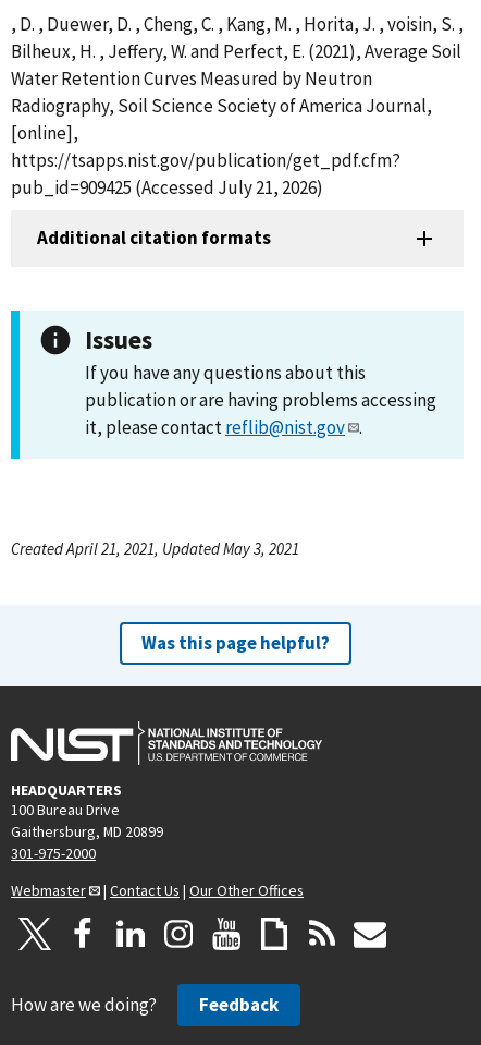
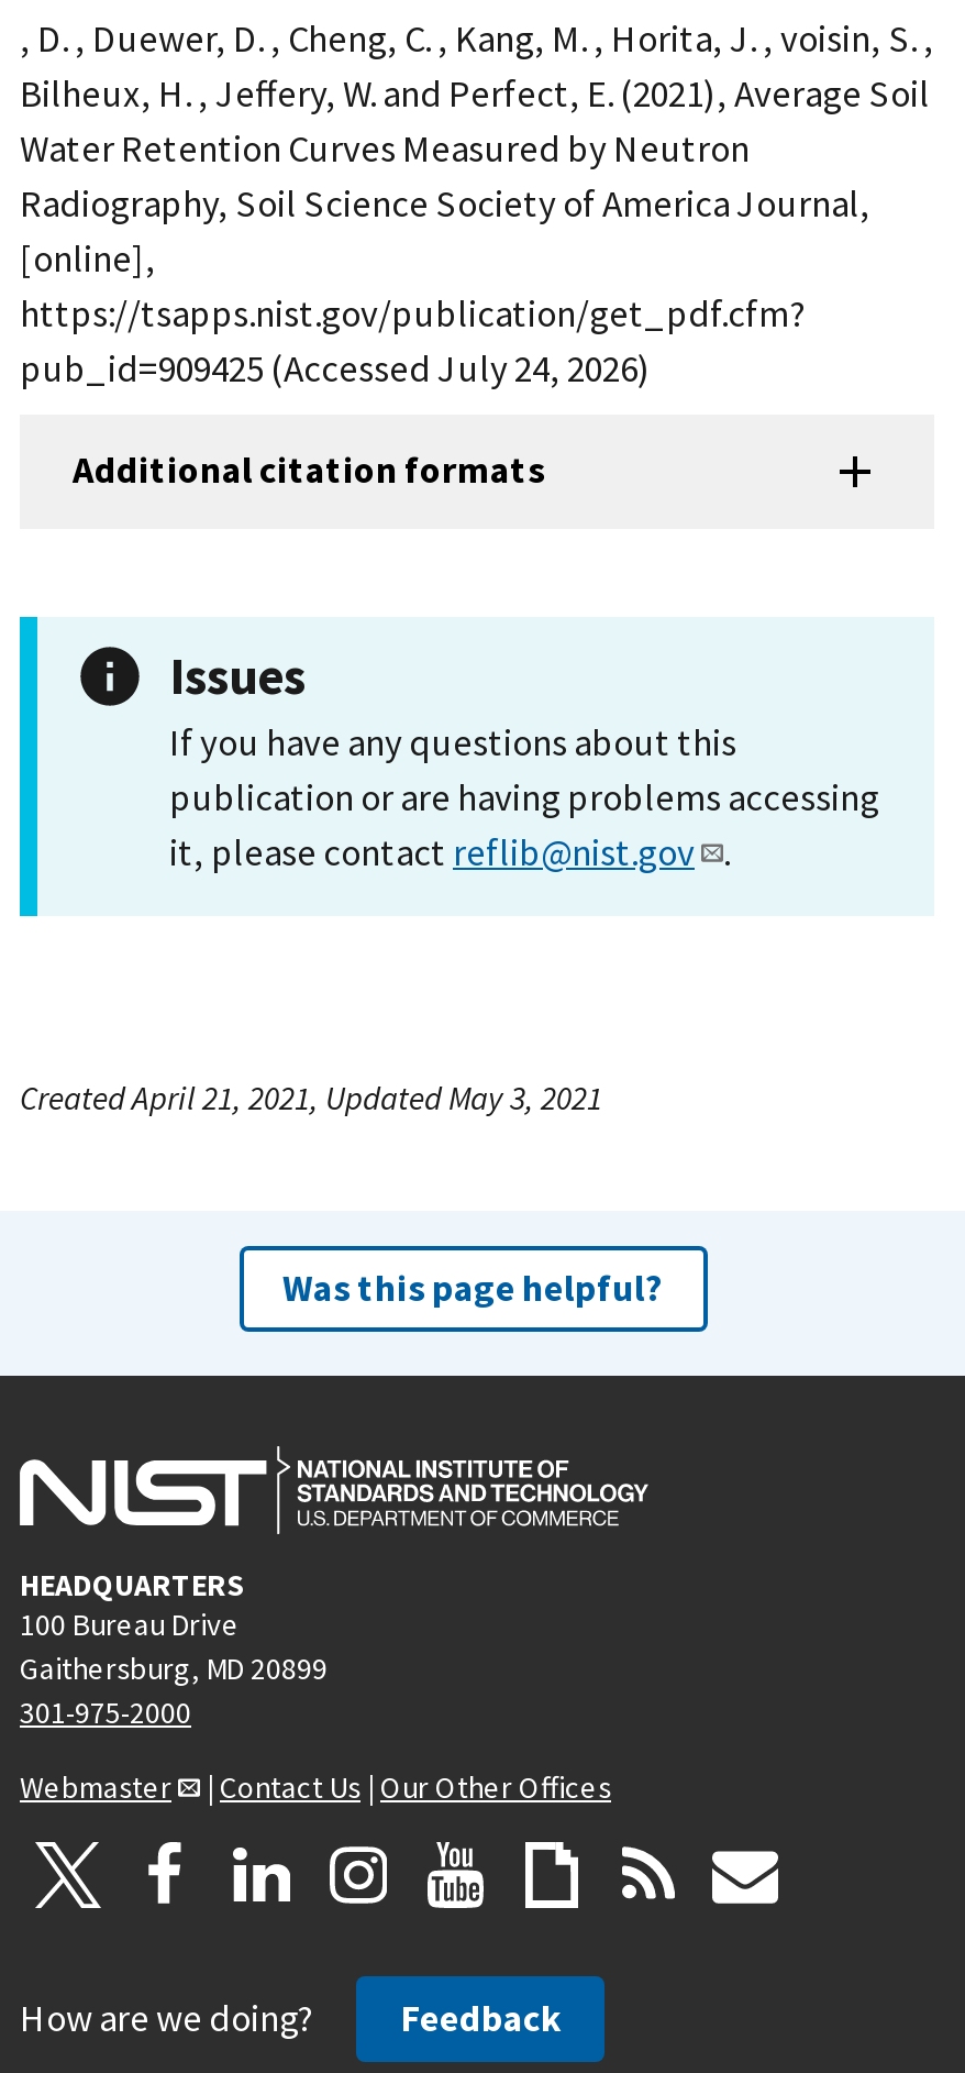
[11,175,323,199] pub_id=909425 (Accessed July 21, 2026) -> [20,344,651,392] pub_id=909425 (Accessed July 24, 2026)

